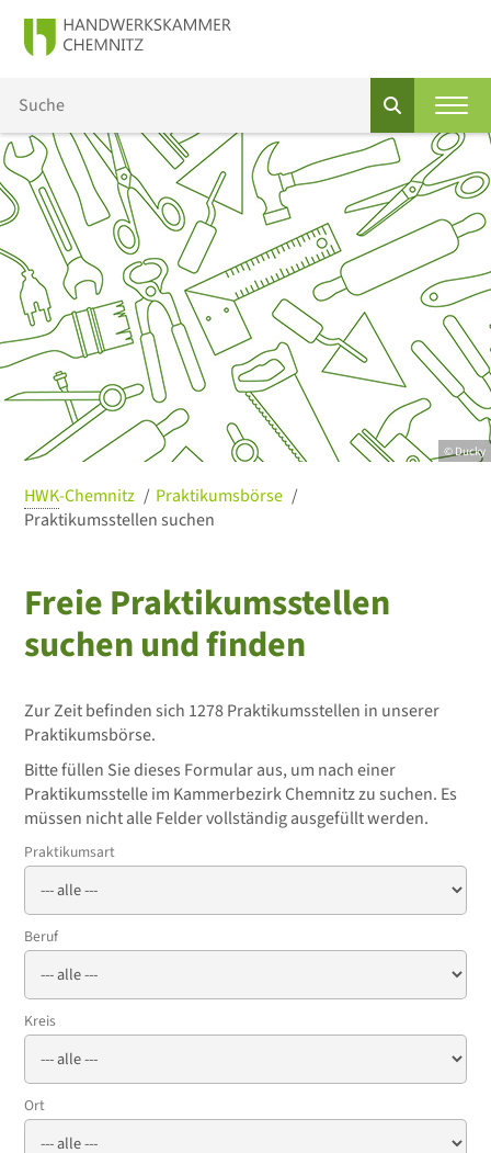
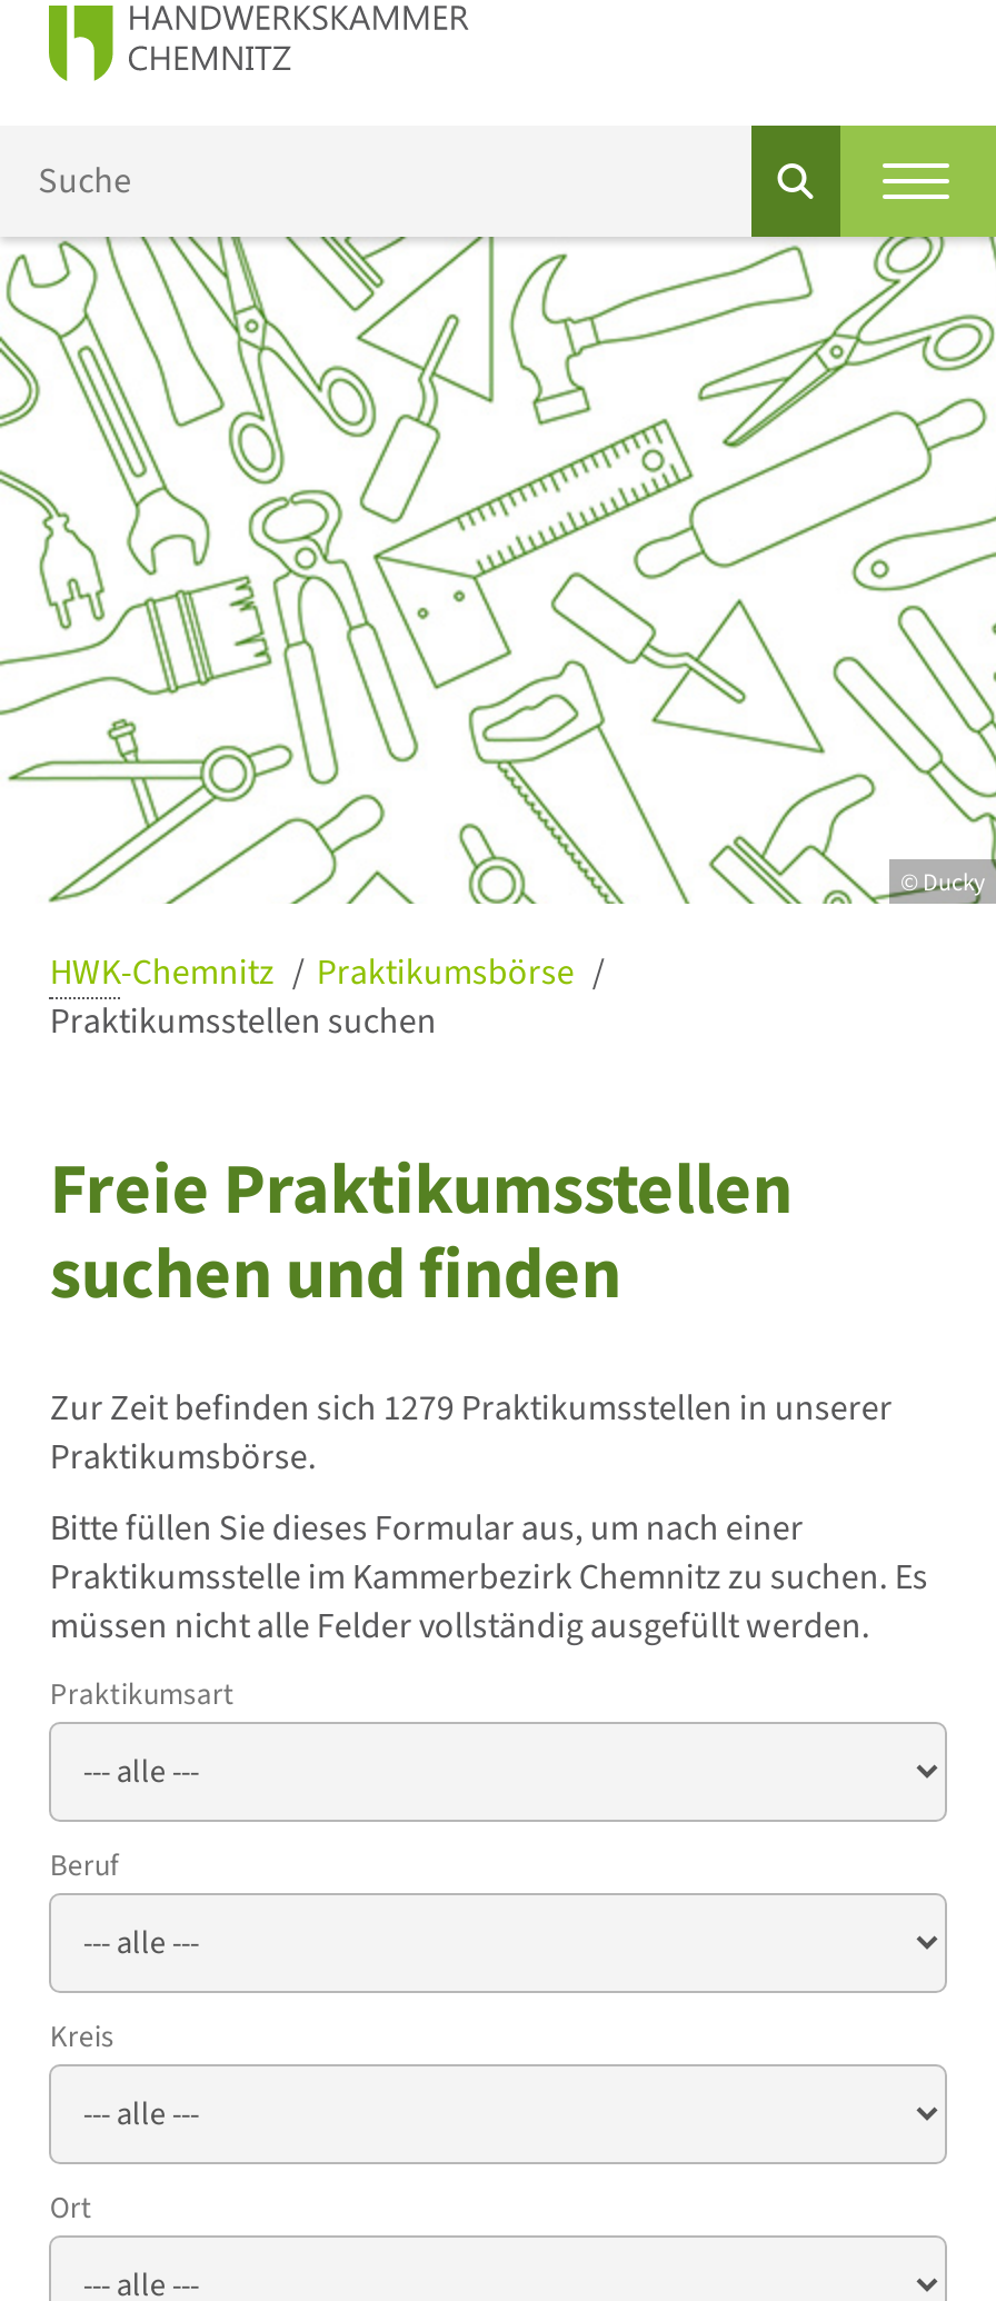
[25,699,440,723] Zur Zeit befinden sich 1278 Praktikumsstellen in unserer -> [50,1384,892,1433] Zur Zeit befinden sich 1279 Praktikumsstellen in unserer

